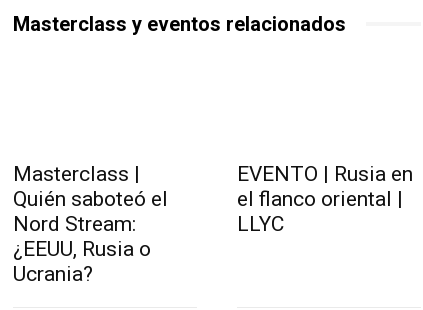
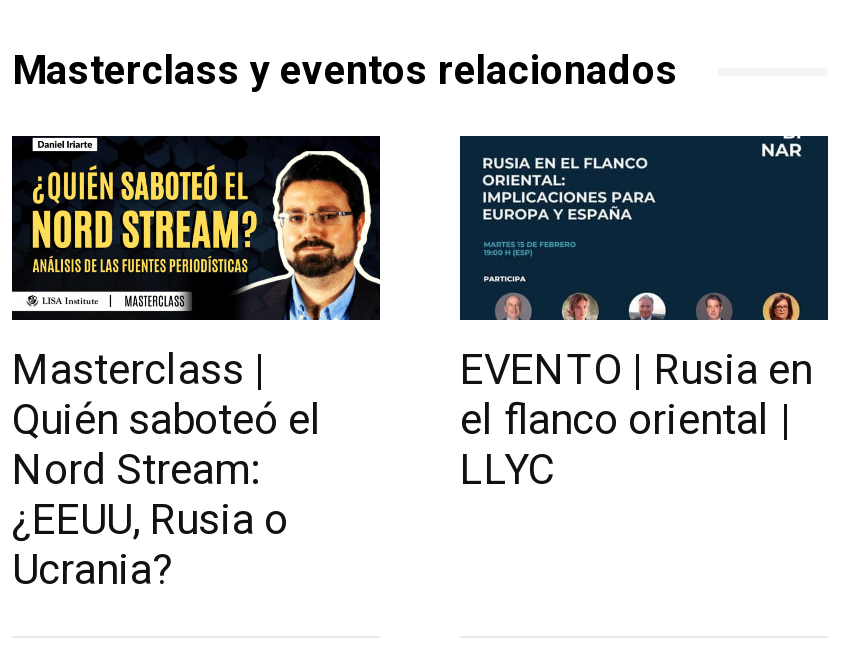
none -> [10,133,382,323] [image]
none -> [458,133,830,323] [image]

